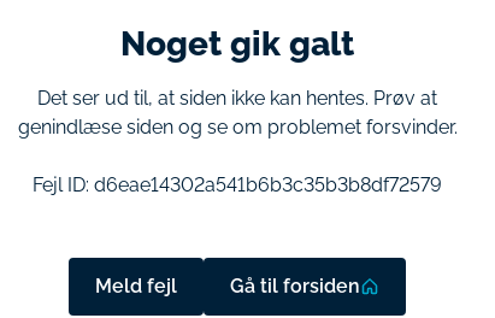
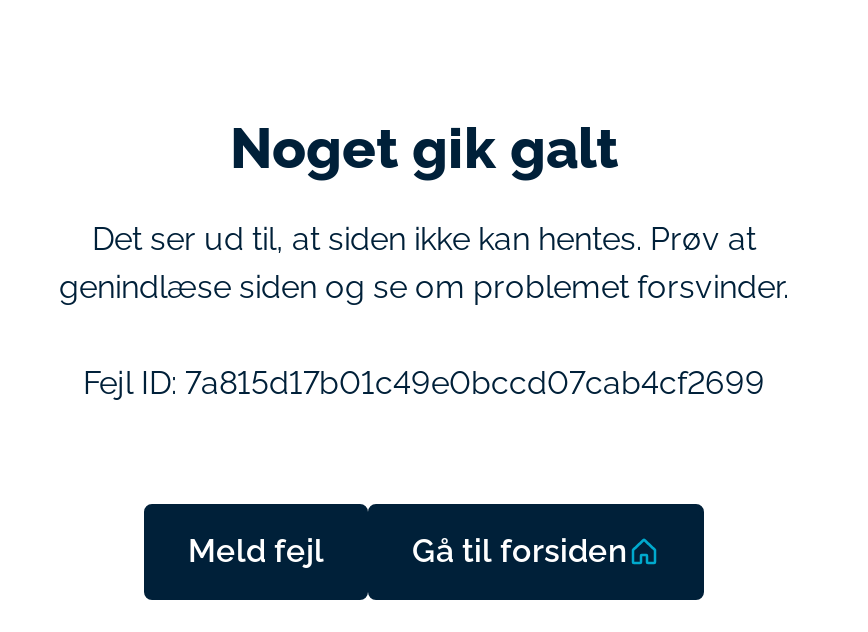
[33,173,442,196] Fejl ID: d6eae14302a541b6b3c35b3b8df72579 -> [83,364,765,402] Fejl ID: 7a815d17b01c49e0bccd07cab4cf2699

